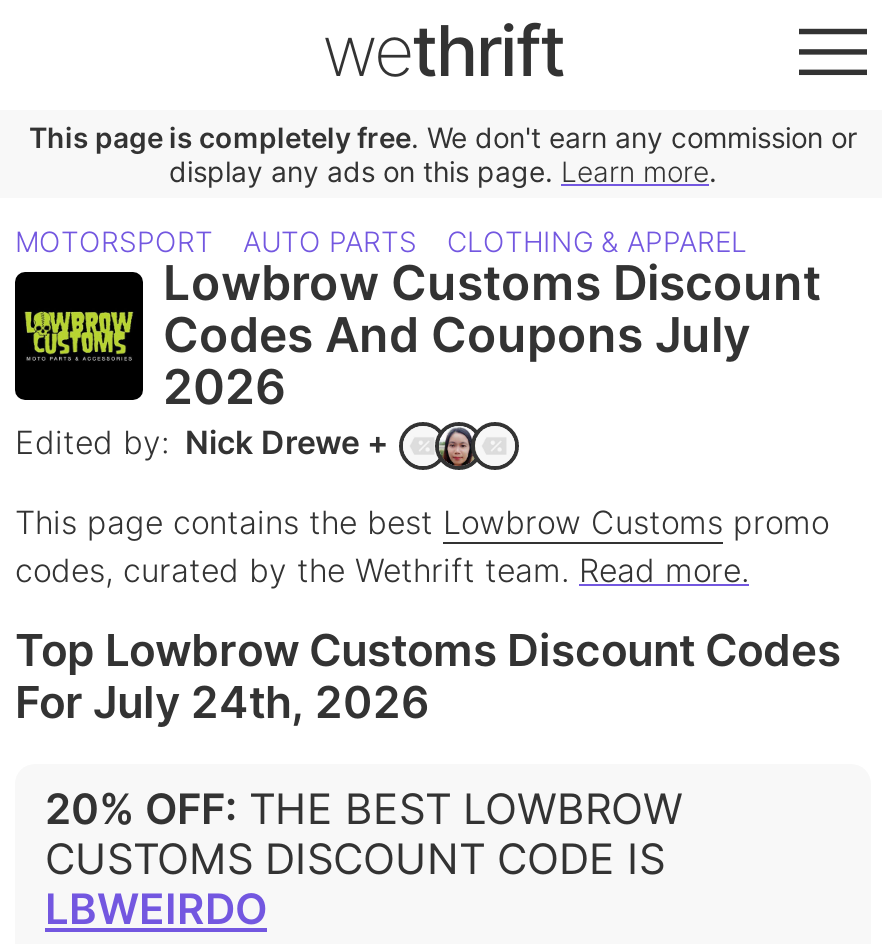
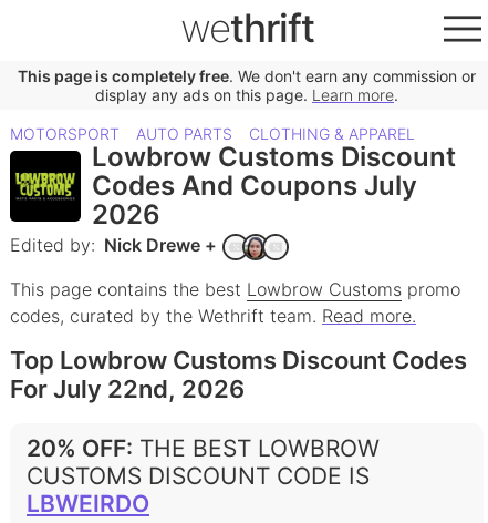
[15,676,429,728] For July 24th, 2026 -> [10,375,245,403] For July 22nd, 2026

